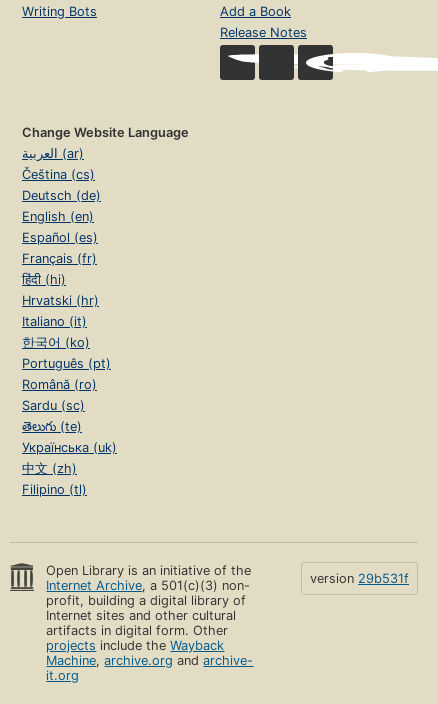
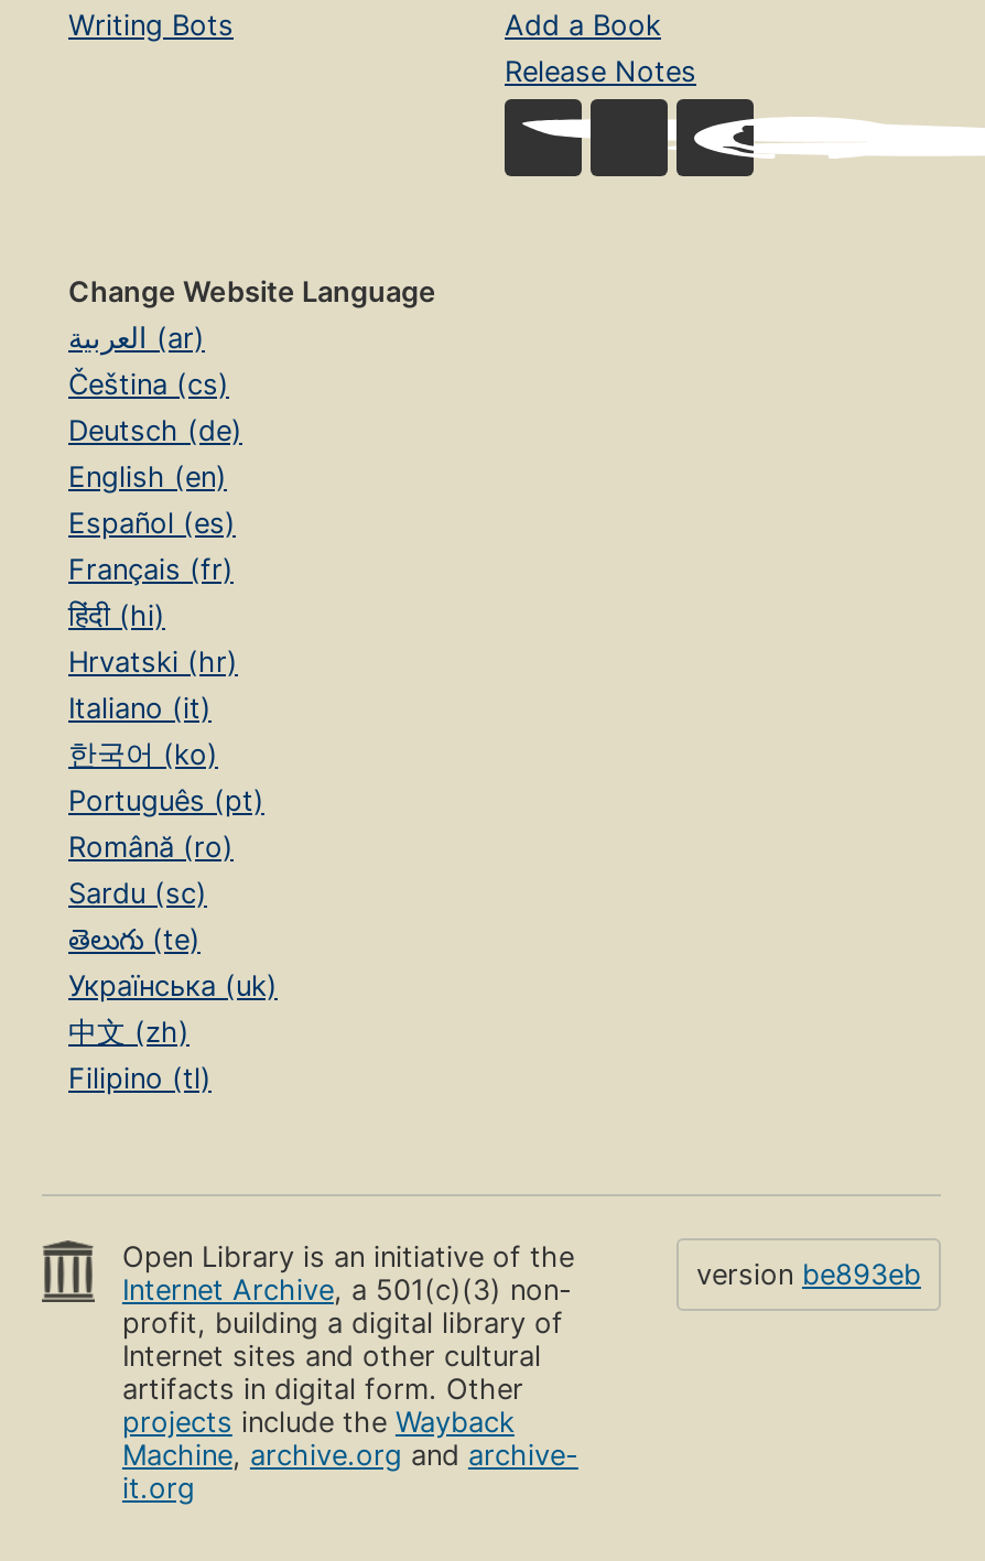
[310,571,409,586] version 29b531f -> [696,1258,921,1291] version be893eb

